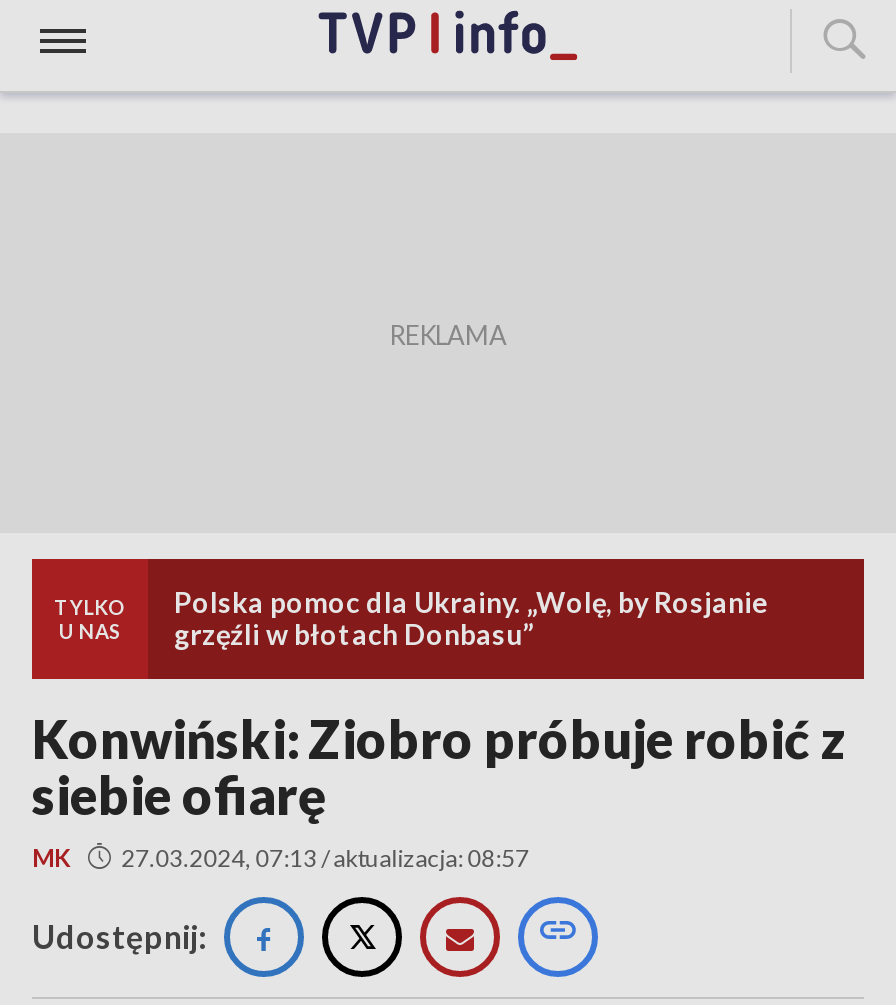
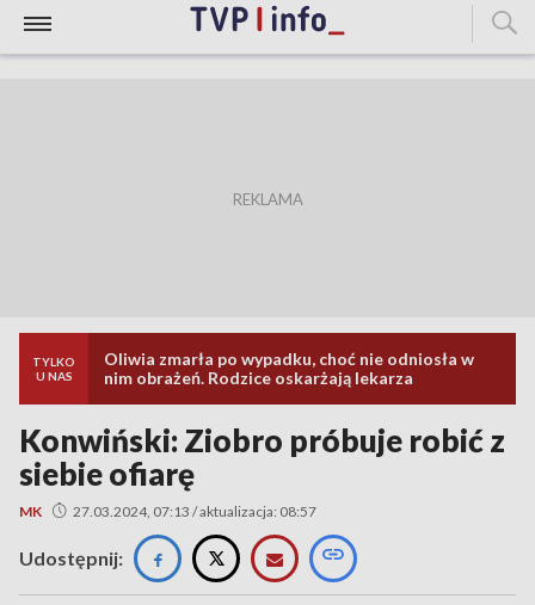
[174,585,768,651] Polska pomoc dla Ukrainy. „Wolę, by Rosjanie | grzęźli w błotach Donbasu” -> [104,348,474,388] Oliwia zmarła po wypadku, choć nie odniosła w | nim obrażeń. Rodzice oskarżają lekarza

